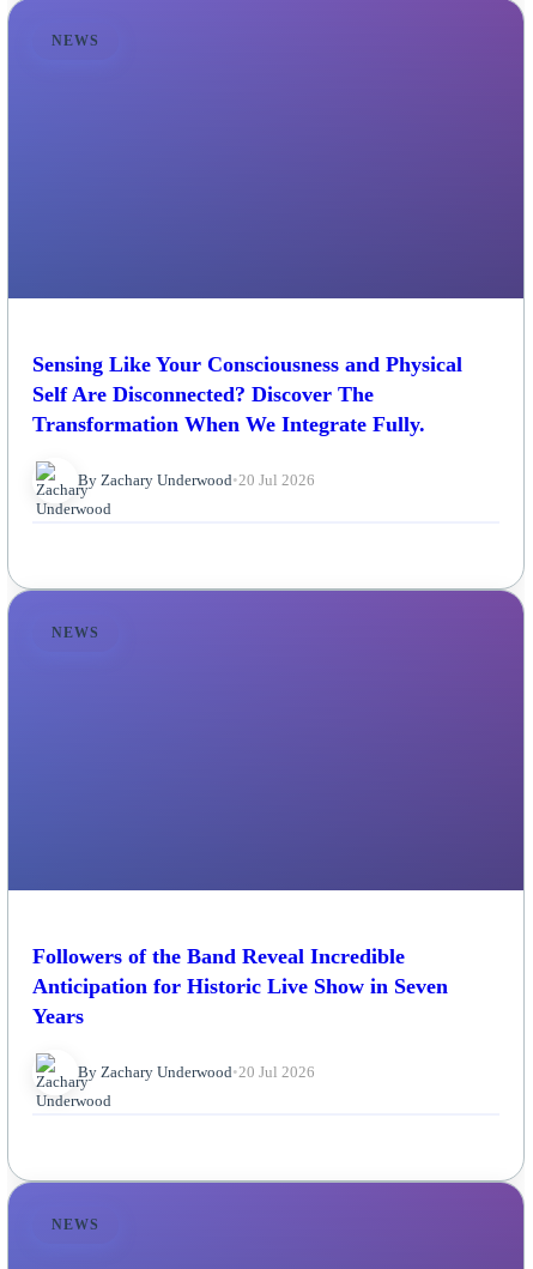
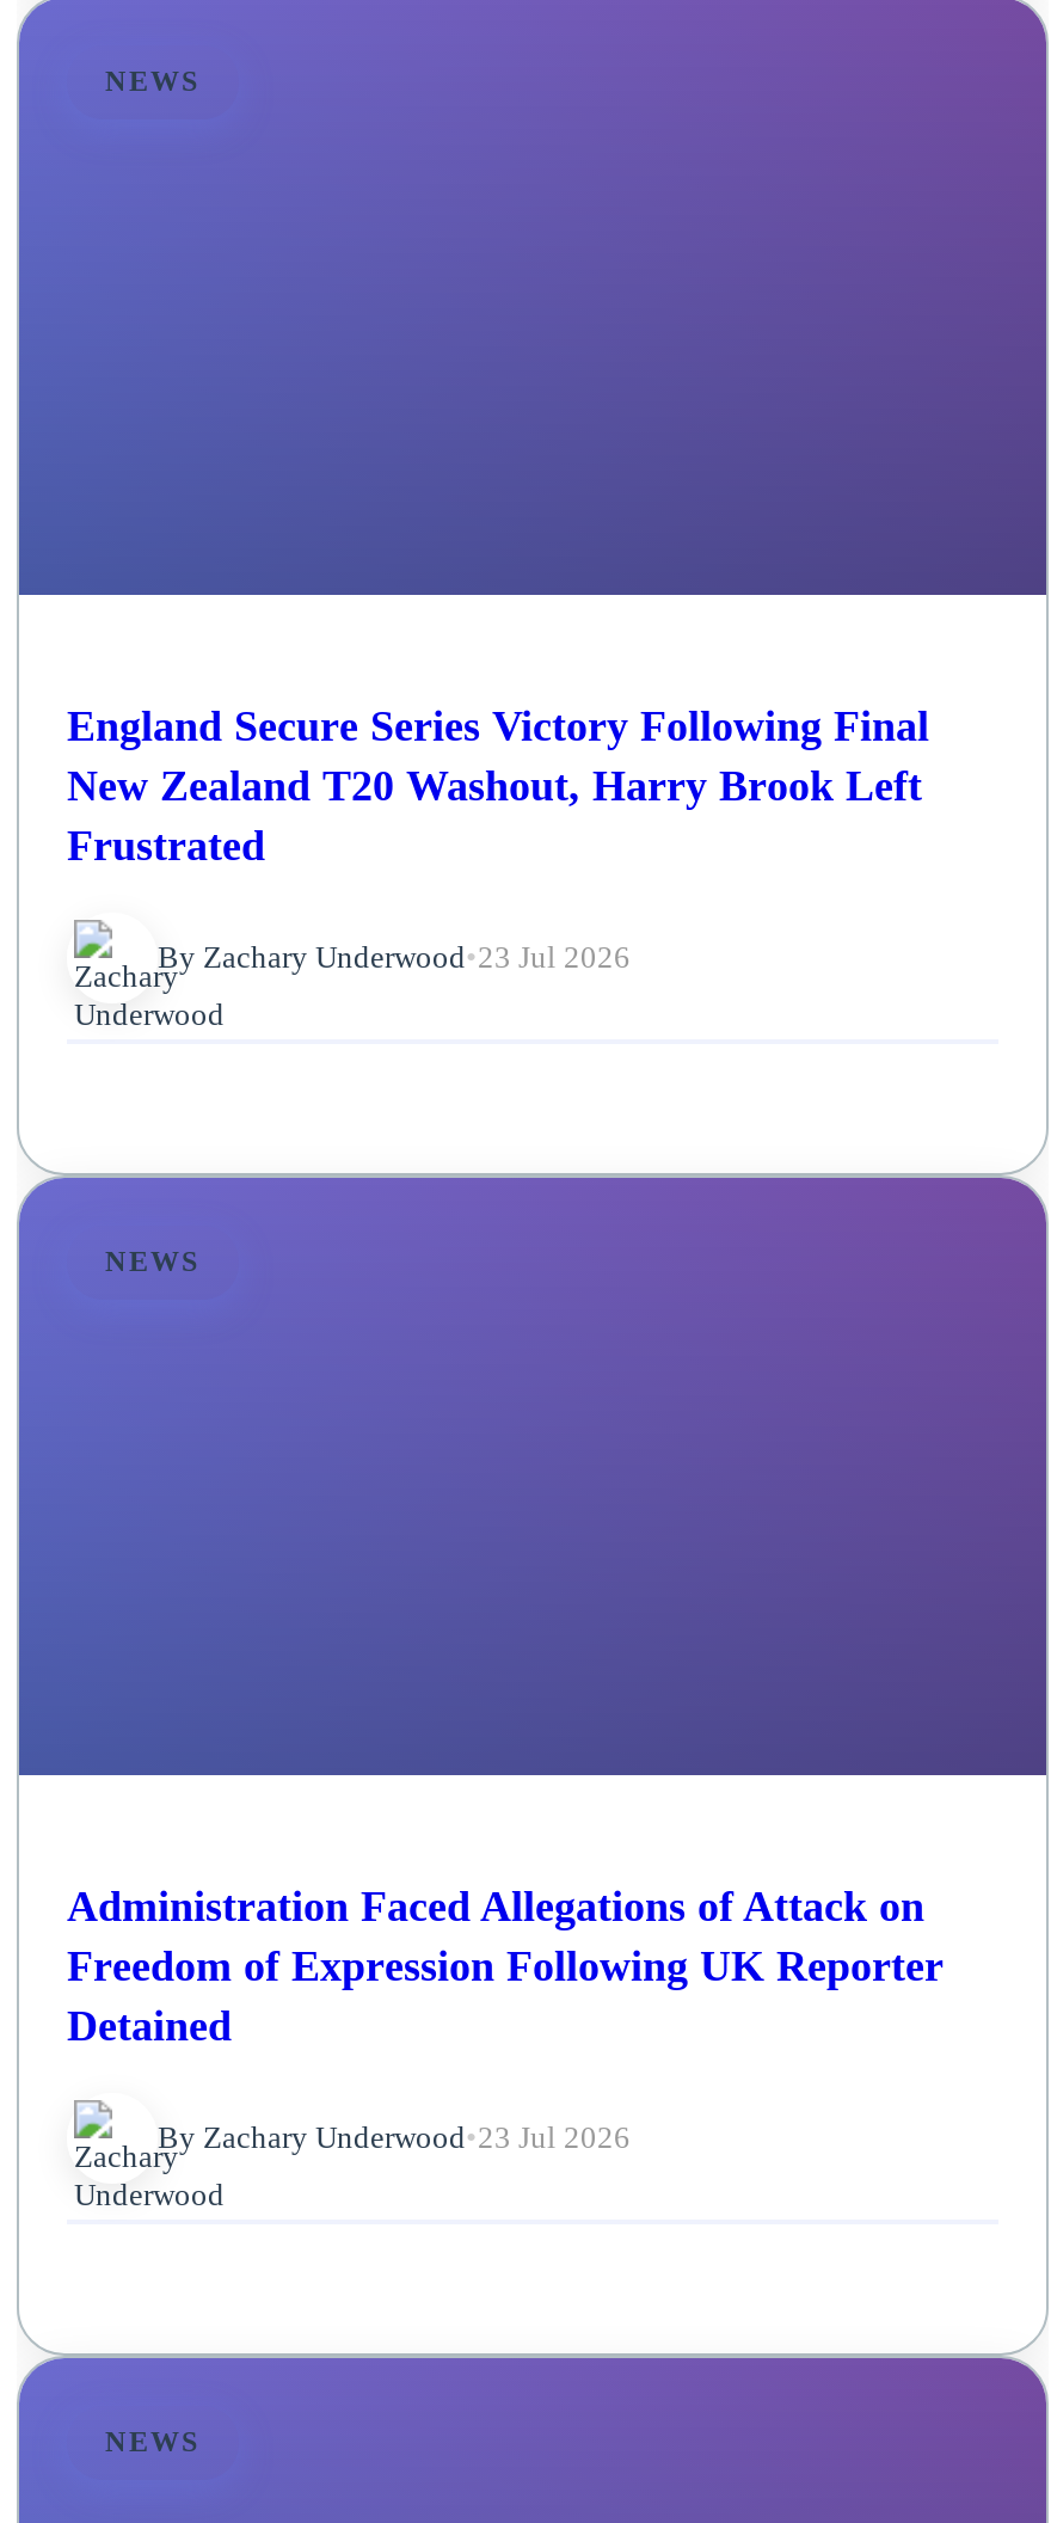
[32,352,462,436] Sensing Like Your Consciousness and Physical | Self Are Disconnected? Discover The | Transformation When We Integrate Fully. -> [67,702,929,869] England Secure Series Victory Following Final | New Zealand T20 Washout, Harry Brook Left | Frustrated
[78,471,315,489] By Zachary Underwood • 20 Jul 2026 -> [158,938,631,974] By Zachary Underwood • 23 Jul 2026
[32,944,448,1028] Followers of the Band Reveal Incredible | Anticipation for Historic Live Show in Seven | Years -> [67,1882,944,2049] Administration Faced Allegations of Attack on | Freedom of Expression Following UK Reporter | Detained
[78,1063,315,1081] By Zachary Underwood • 20 Jul 2026 -> [158,2119,631,2155] By Zachary Underwood • 23 Jul 2026

